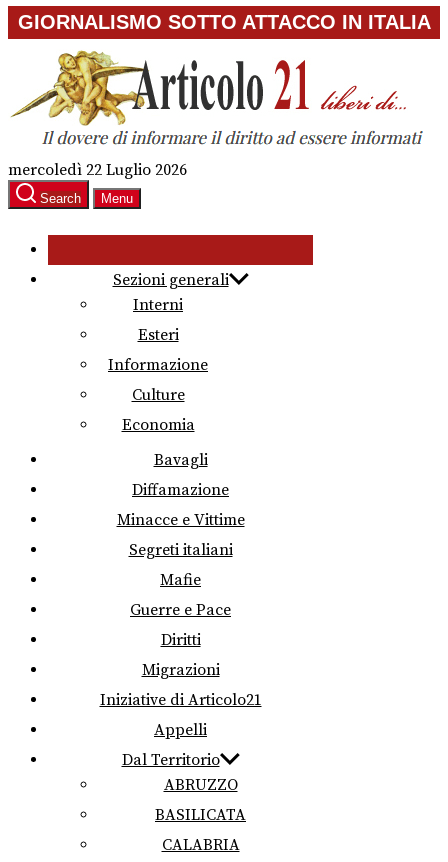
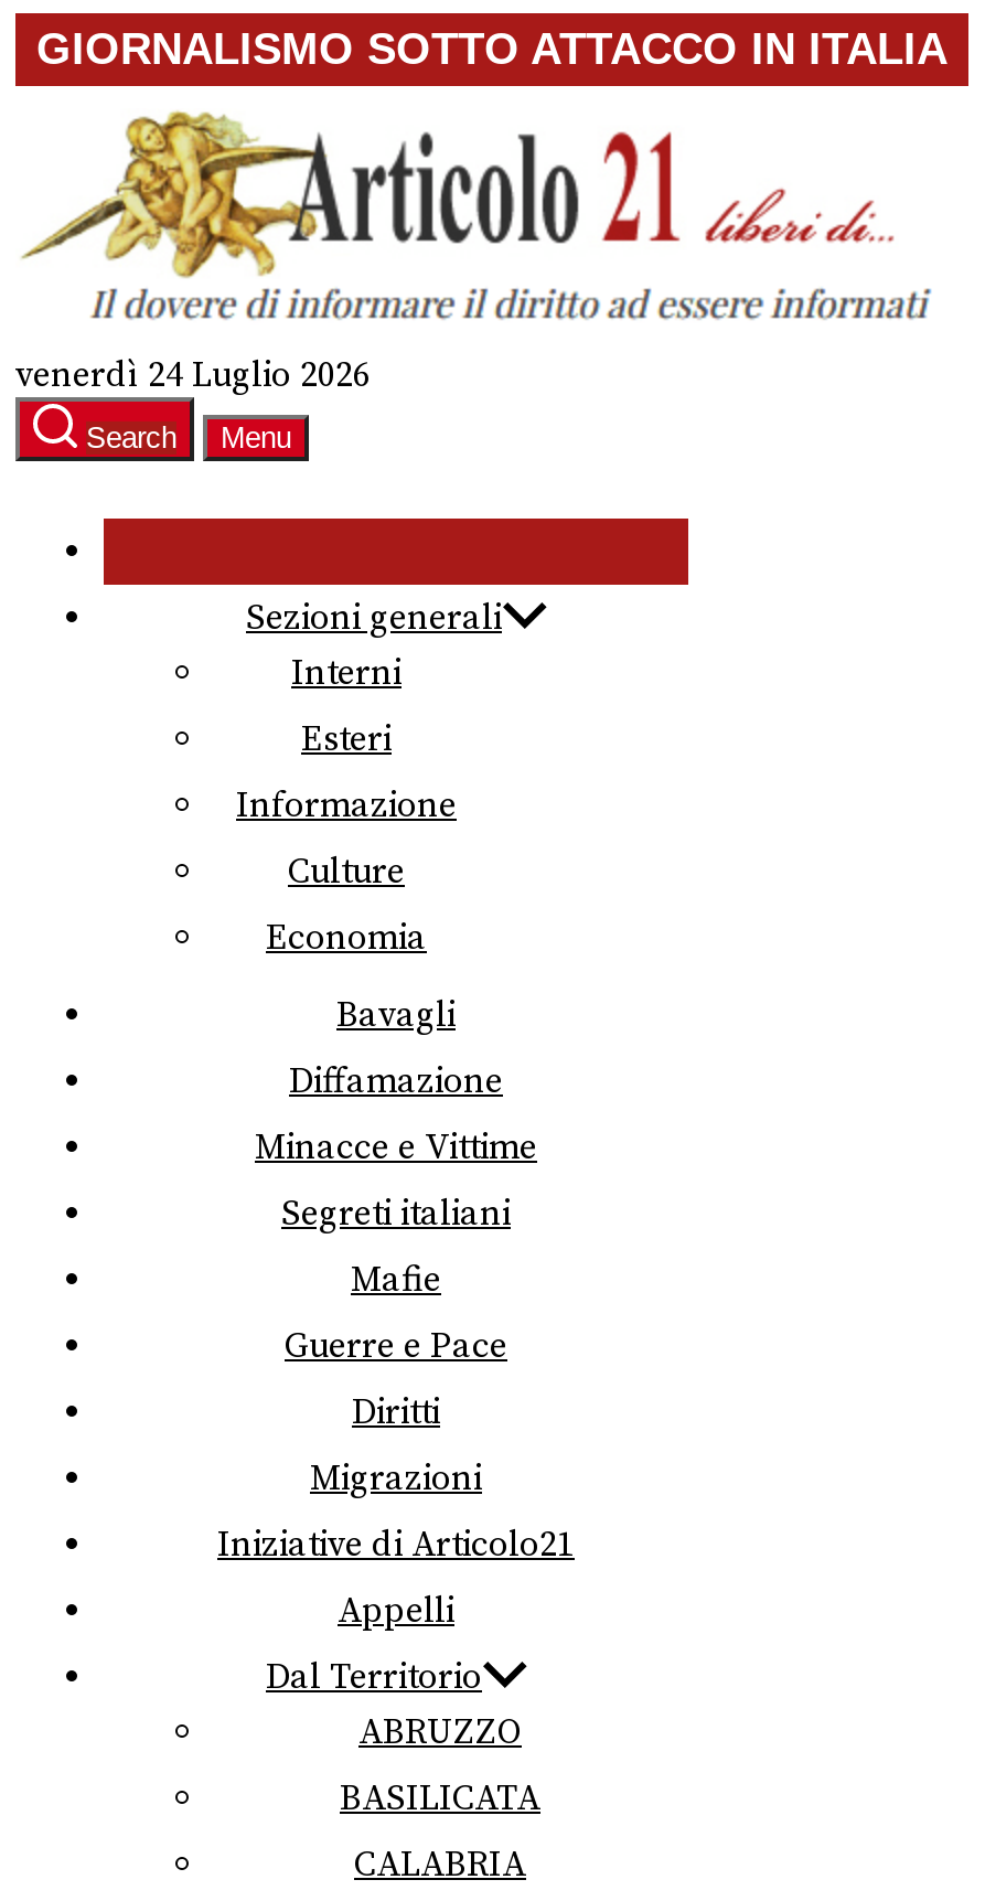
[8,160,187,180] mercoledì 22 Luglio 2026 -> [15,353,371,397] venerdì 24 Luglio 2026

